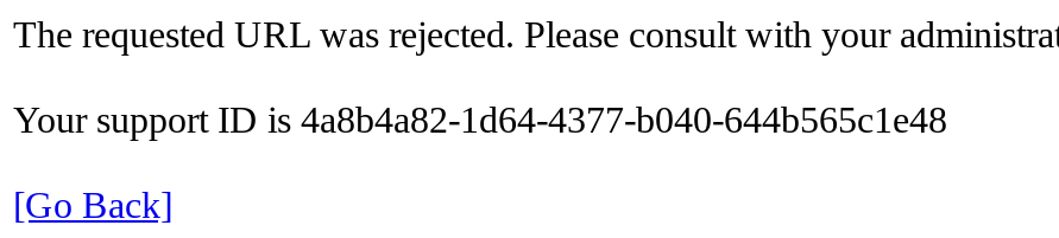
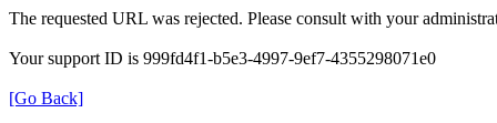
[13,99,947,140] Your support ID is 4a8b4a82-1d64-4377-b040-644b565c1e48 -> [9,49,436,68] Your support ID is 999fd4f1-b5e3-4997-9ef7-4355298071e0

